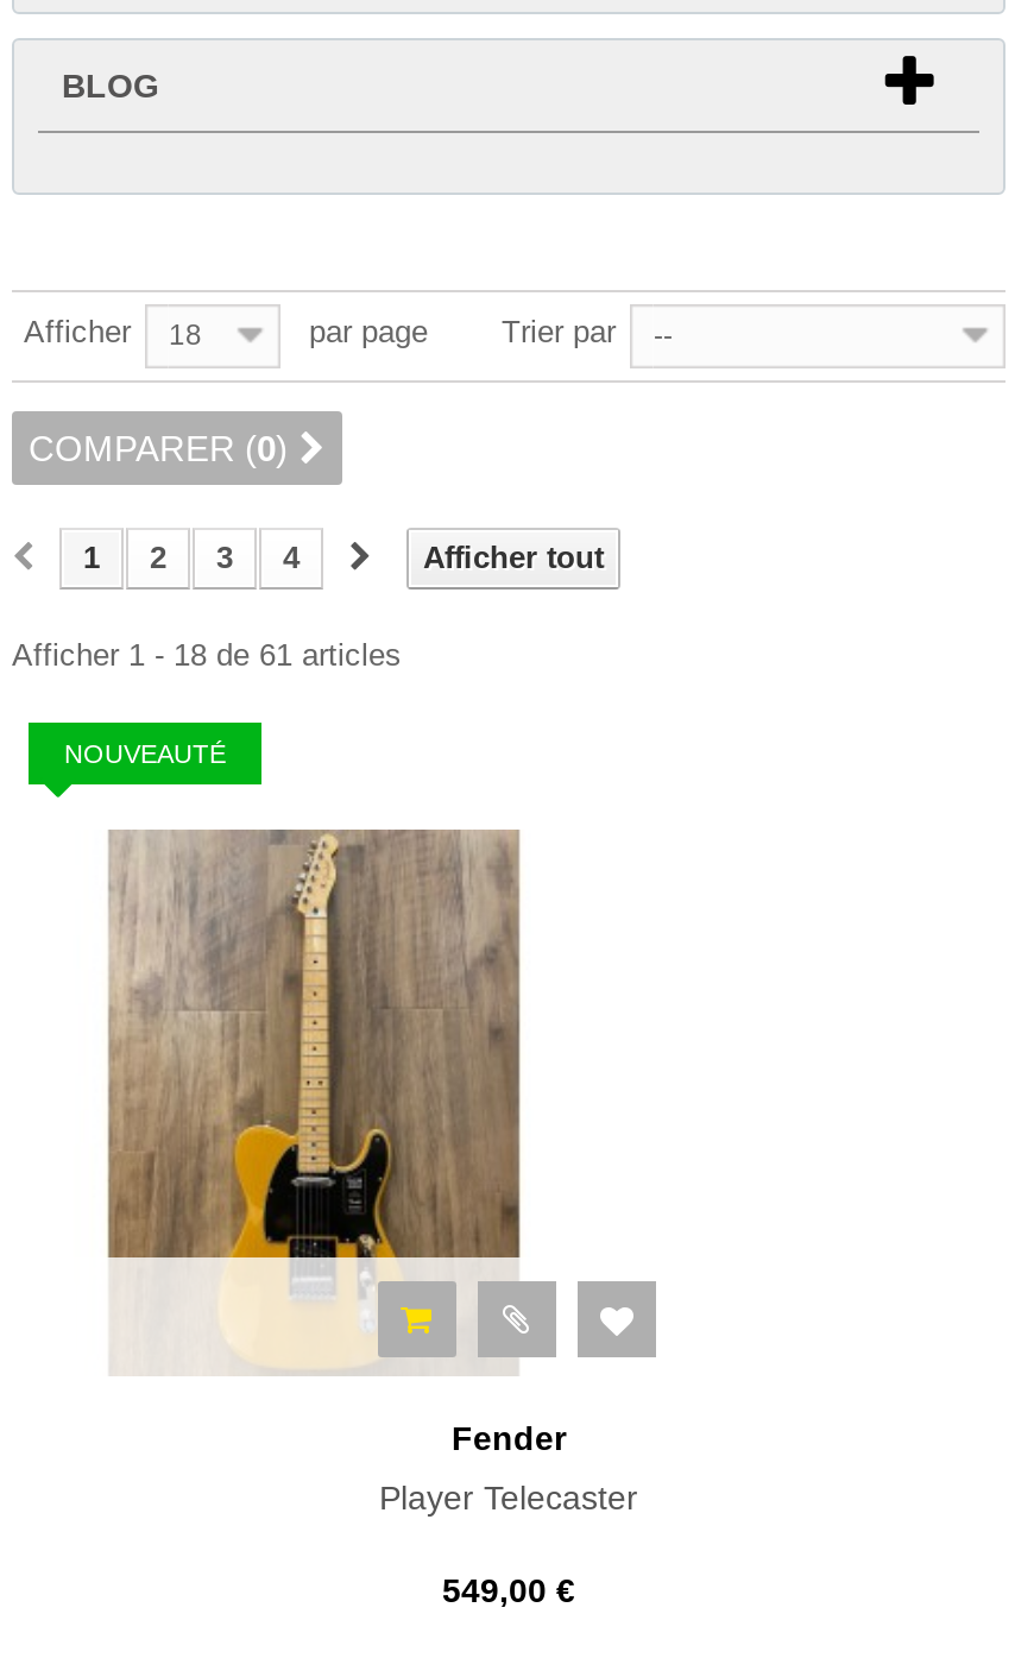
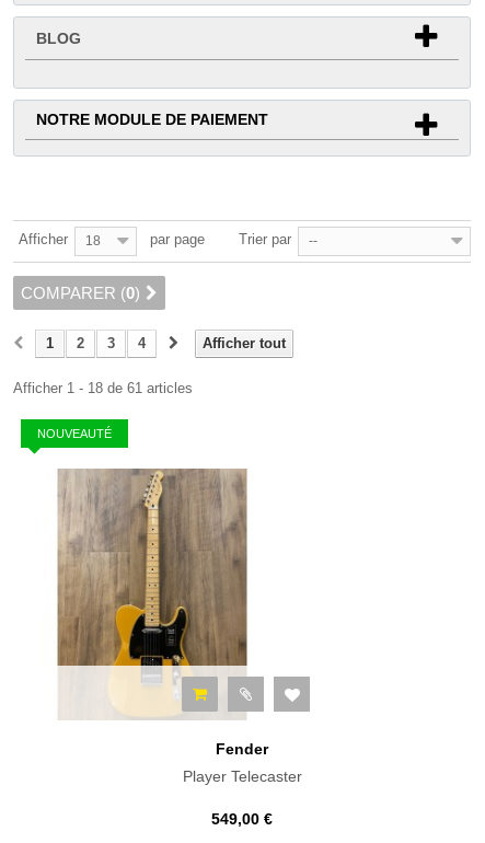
none -> [36,111,268,128] NOTRE MODULE DE PAIEMENT

